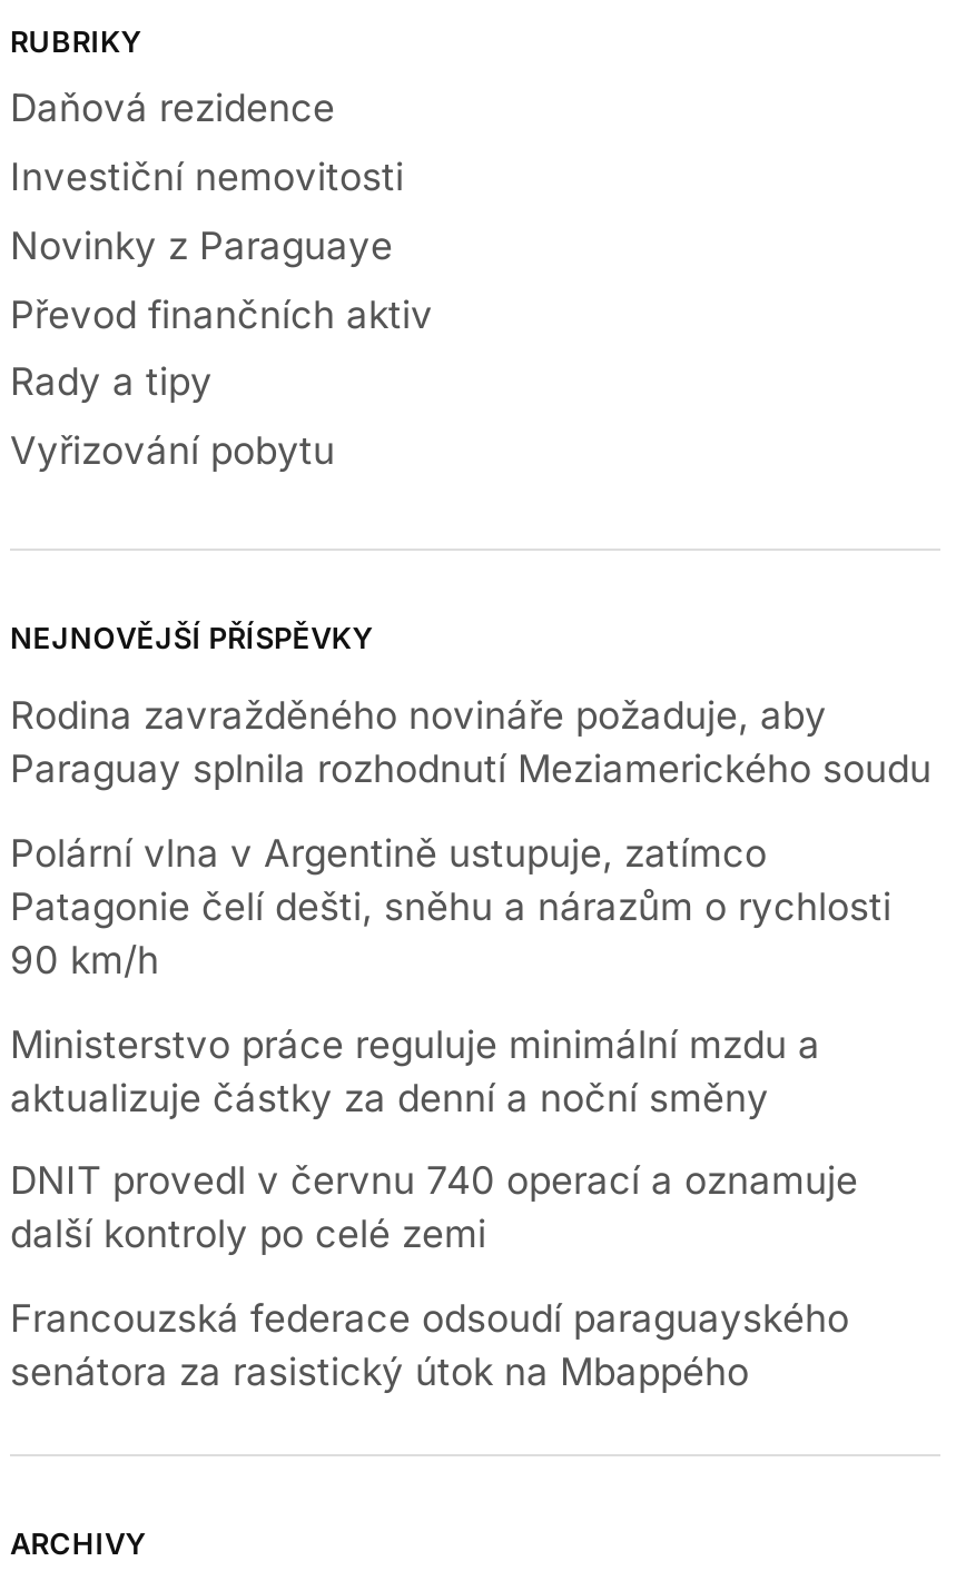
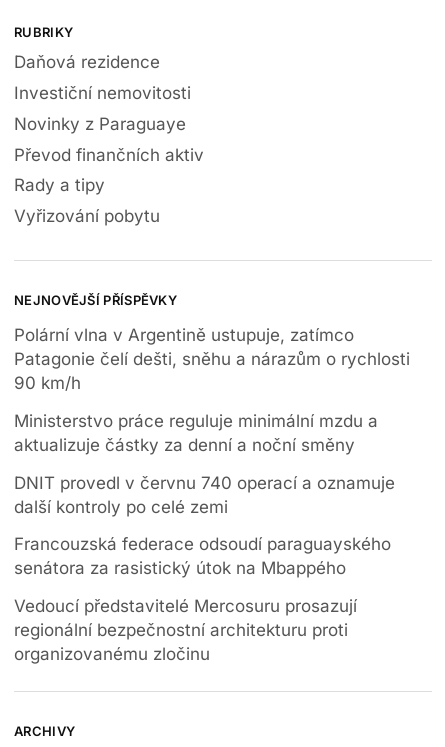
[10,694,931,792] Rodina zavražděného novináře požaduje, aby | Paraguay splnila rozhodnutí Meziamerického soudu -> none
moved [10,831,891,1393] -> [14,325,410,578]: Polární vlna v Argentině ustupuje, zatímco | Patagonie čelí dešti, sněhu a nárazům o rychlosti | 90 km/h | ... | Francouzská federace odsoudí paraguayského | senátora za rasistický útok na Mbappého
none -> [14,596,357,664] Vedoucí představitelé Mercosuru prosazují | regionální bezpečnostní architekturu proti | organizovanému zločinu

